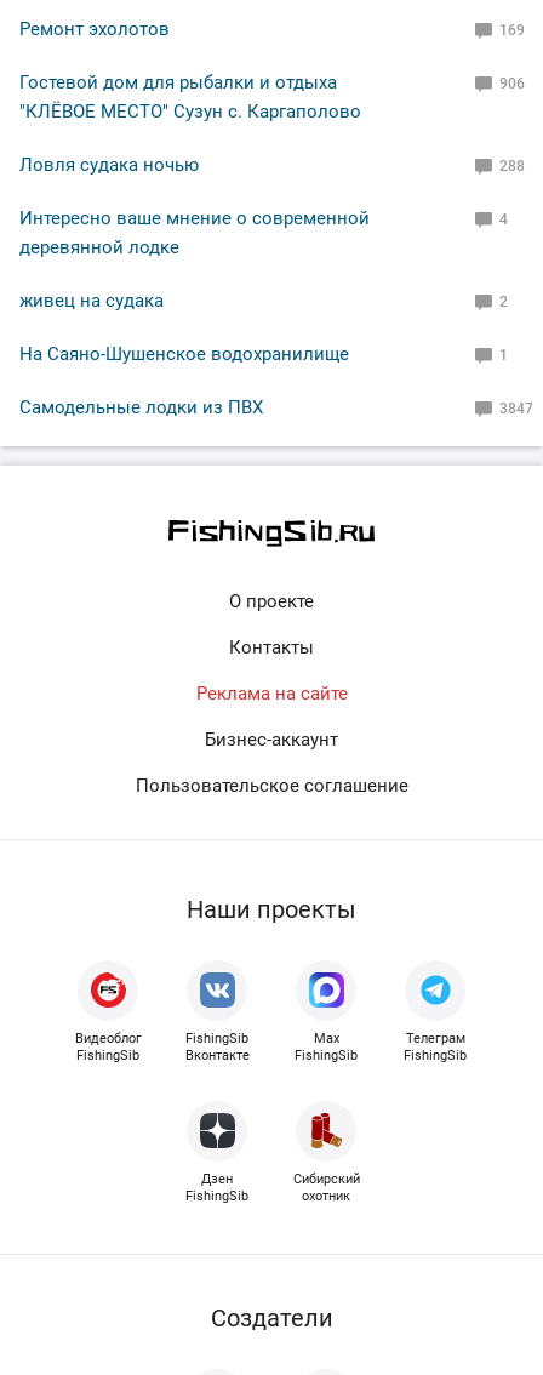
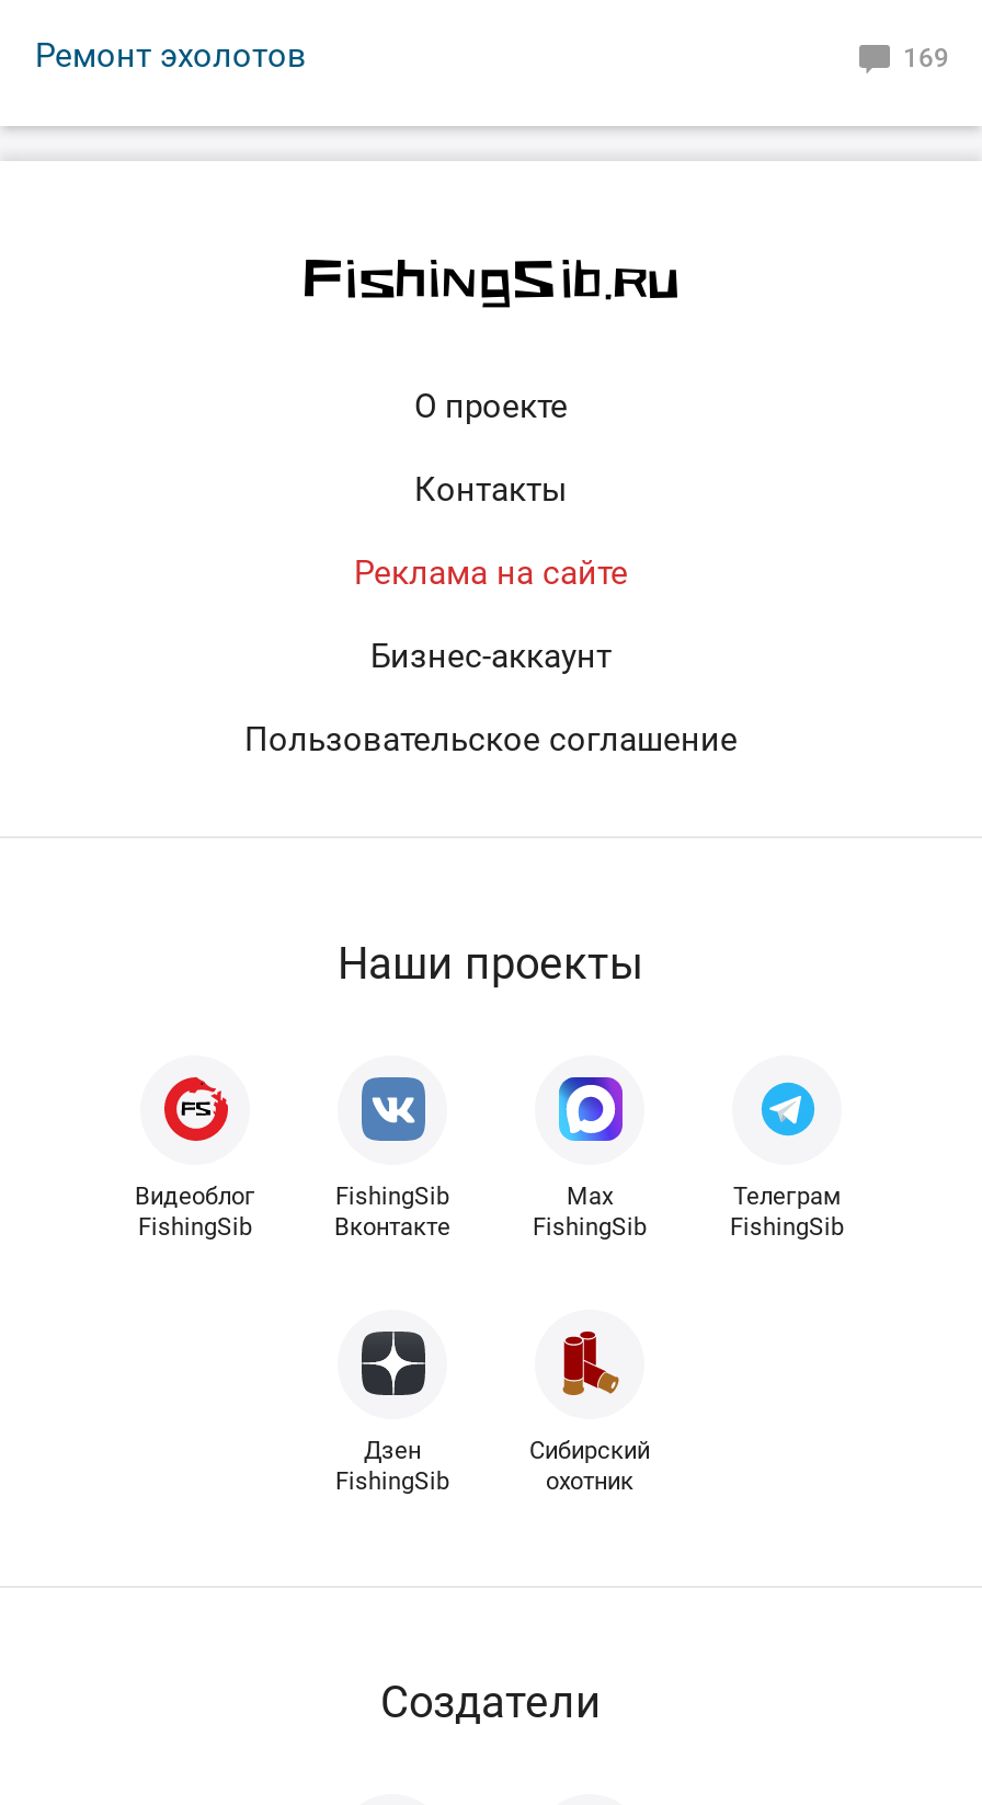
[19,72,361,123] Гостевой дом для рыбалки и отдыха | "КЛЁВОЕ МЕСТО" Сузун с. Каргаполово -> none
[499,76,525,93] 906 -> none
[19,154,525,259] Ловля судака ночью | 288 | Интересно ваше мнение о современной | деревянной лодке -> none
[499,211,508,228] 4 -> none
[19,290,533,419] живец на судака | 2 | На Саяно-Шушенское водохранилище | 1 | Самодельные лодки из ПВХ | 3847 -> none

